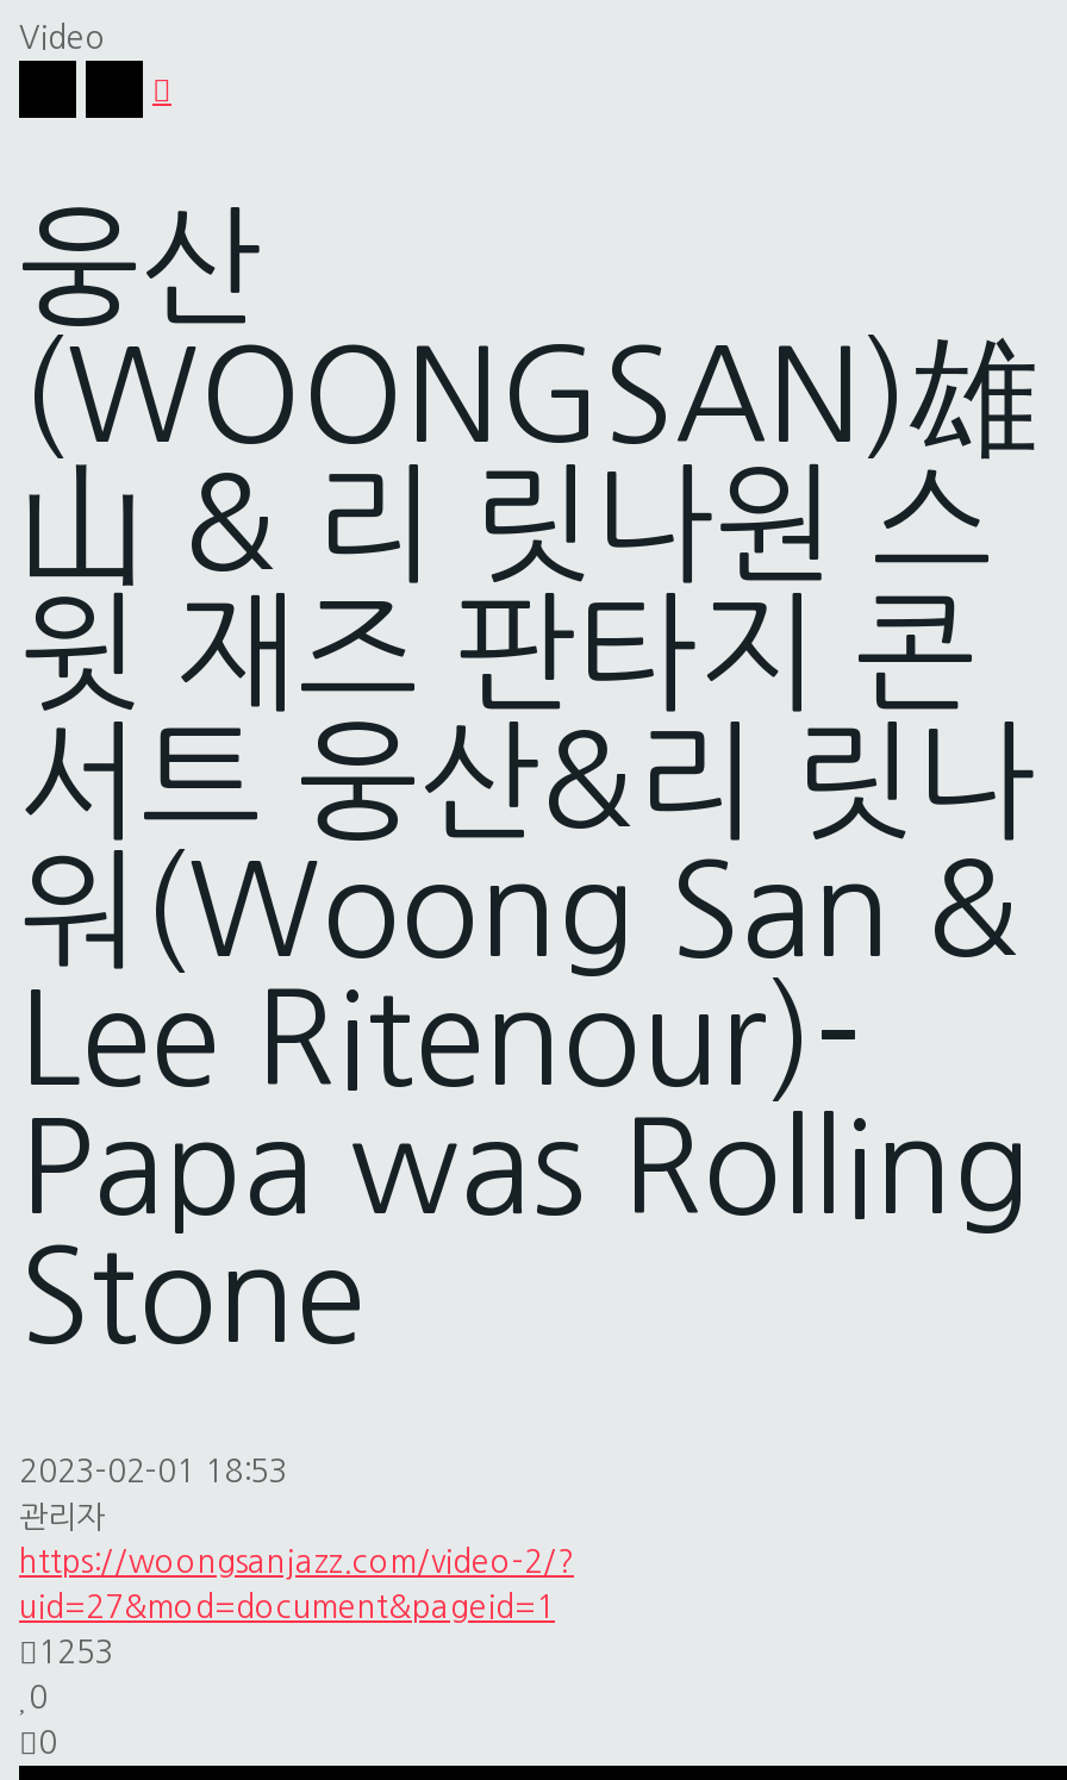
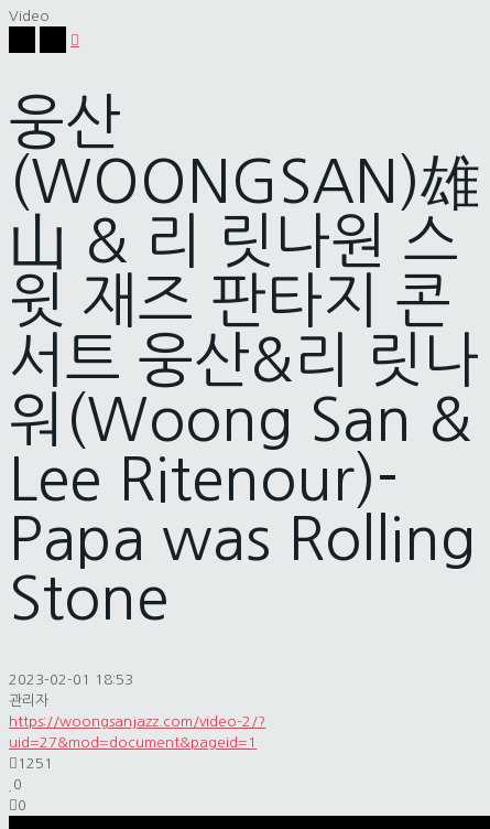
[38,1636,114,1667] 1253 -> [18,756,53,770] 1251

